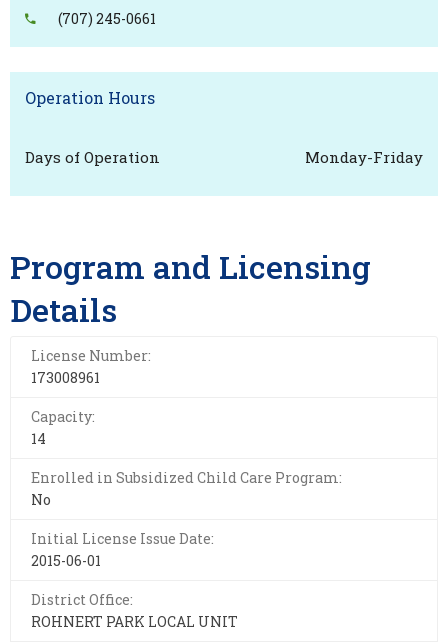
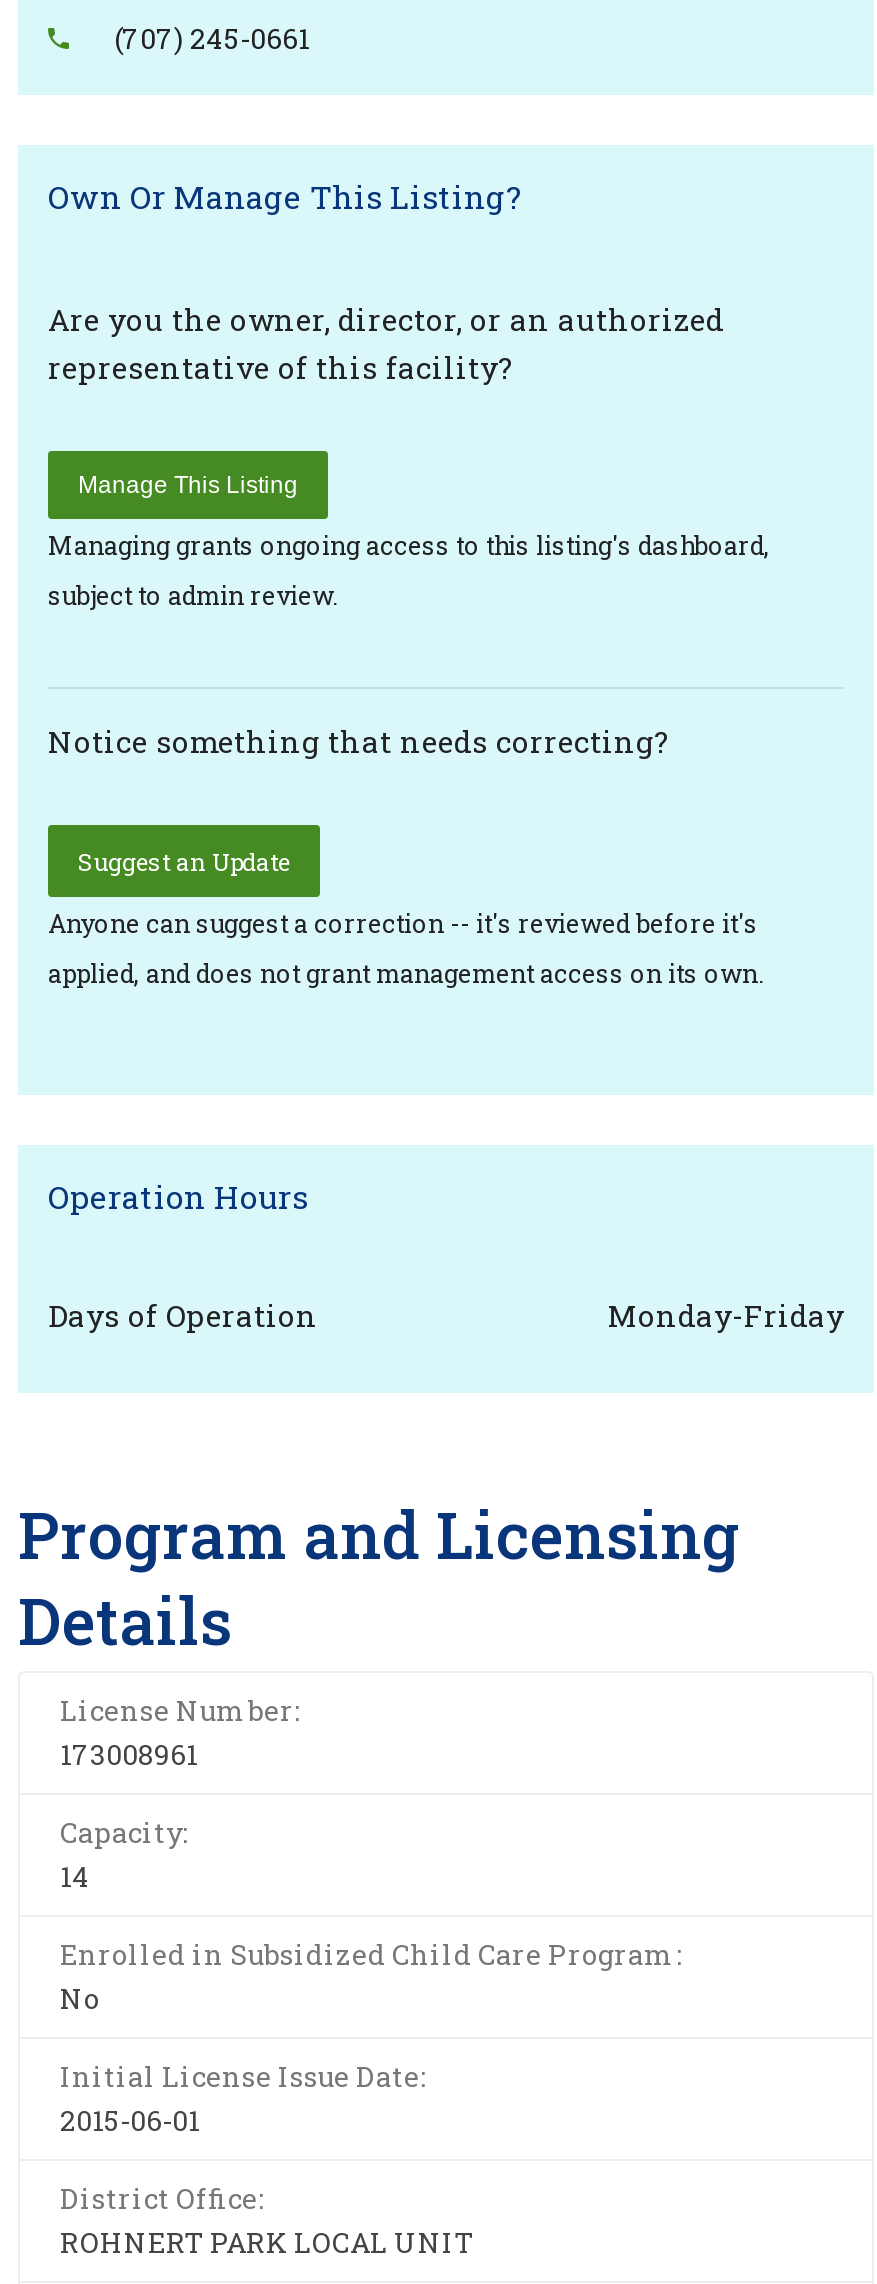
none -> [48,174,770,610] Own Or Manage This Listing? | Are you the owner, director, or an authorized | representative of this facility? | Manage This Listing | Managing grants ongoing access to this listing's dashboard, | subject to admin review.
none -> [48,720,764,988] Notice something that needs correcting? | Suggest an Update | Anyone can suggest a correction -- it's reviewed before it's | applied, and does not grant management access on its own.

